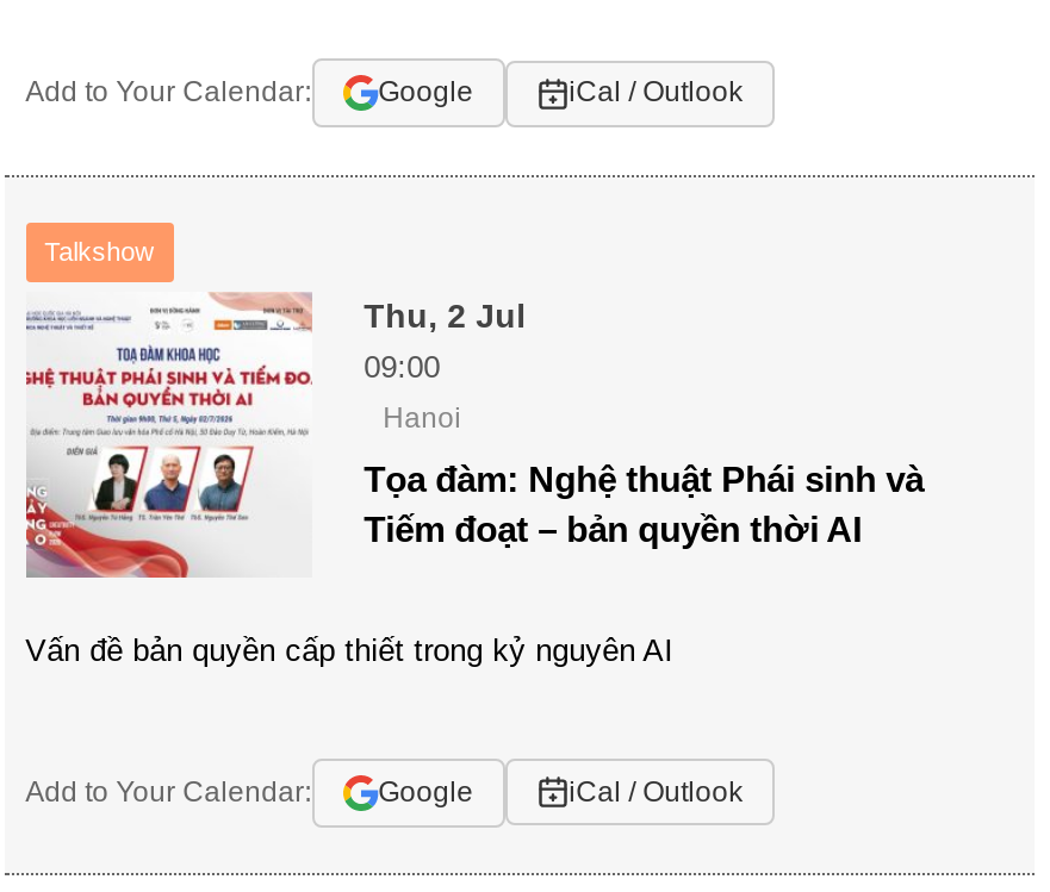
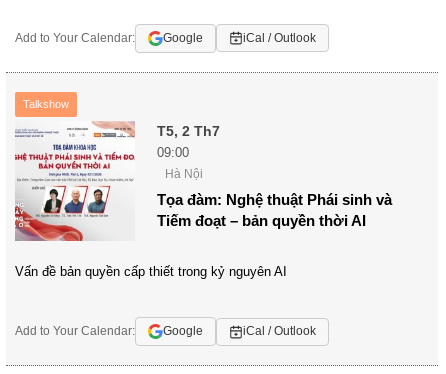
[364,296,526,334] Thu, 2 Jul -> [157,123,220,139] T5, 2 Th7
[383,400,461,434] Hanoi -> [165,167,203,181] Hà Nội

